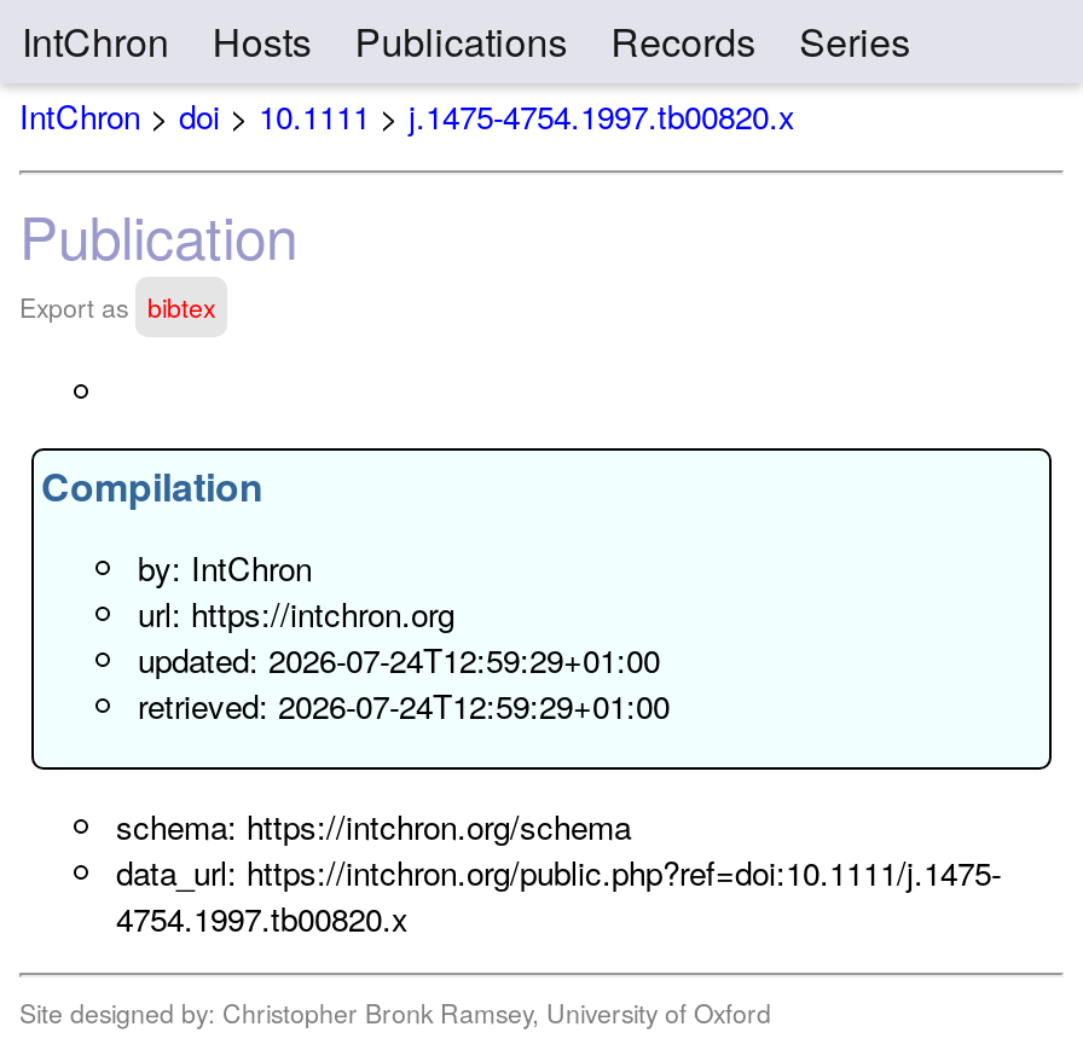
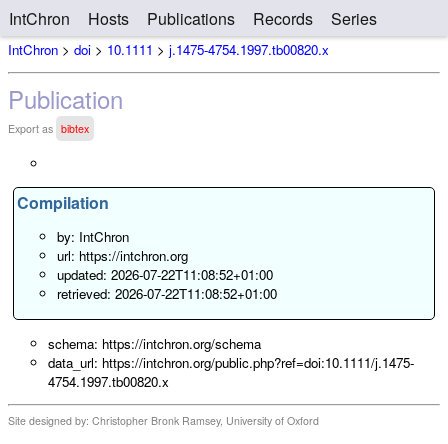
[138,637,660,683] updated: 2026-07-24T12:59:29+01:00 -> [57,265,273,284] updated: 2026-07-22T11:08:52+01:00
[138,683,670,729] retrieved: 2026-07-24T12:59:29+01:00 -> [57,284,277,303] retrieved: 2026-07-22T11:08:52+01:00

